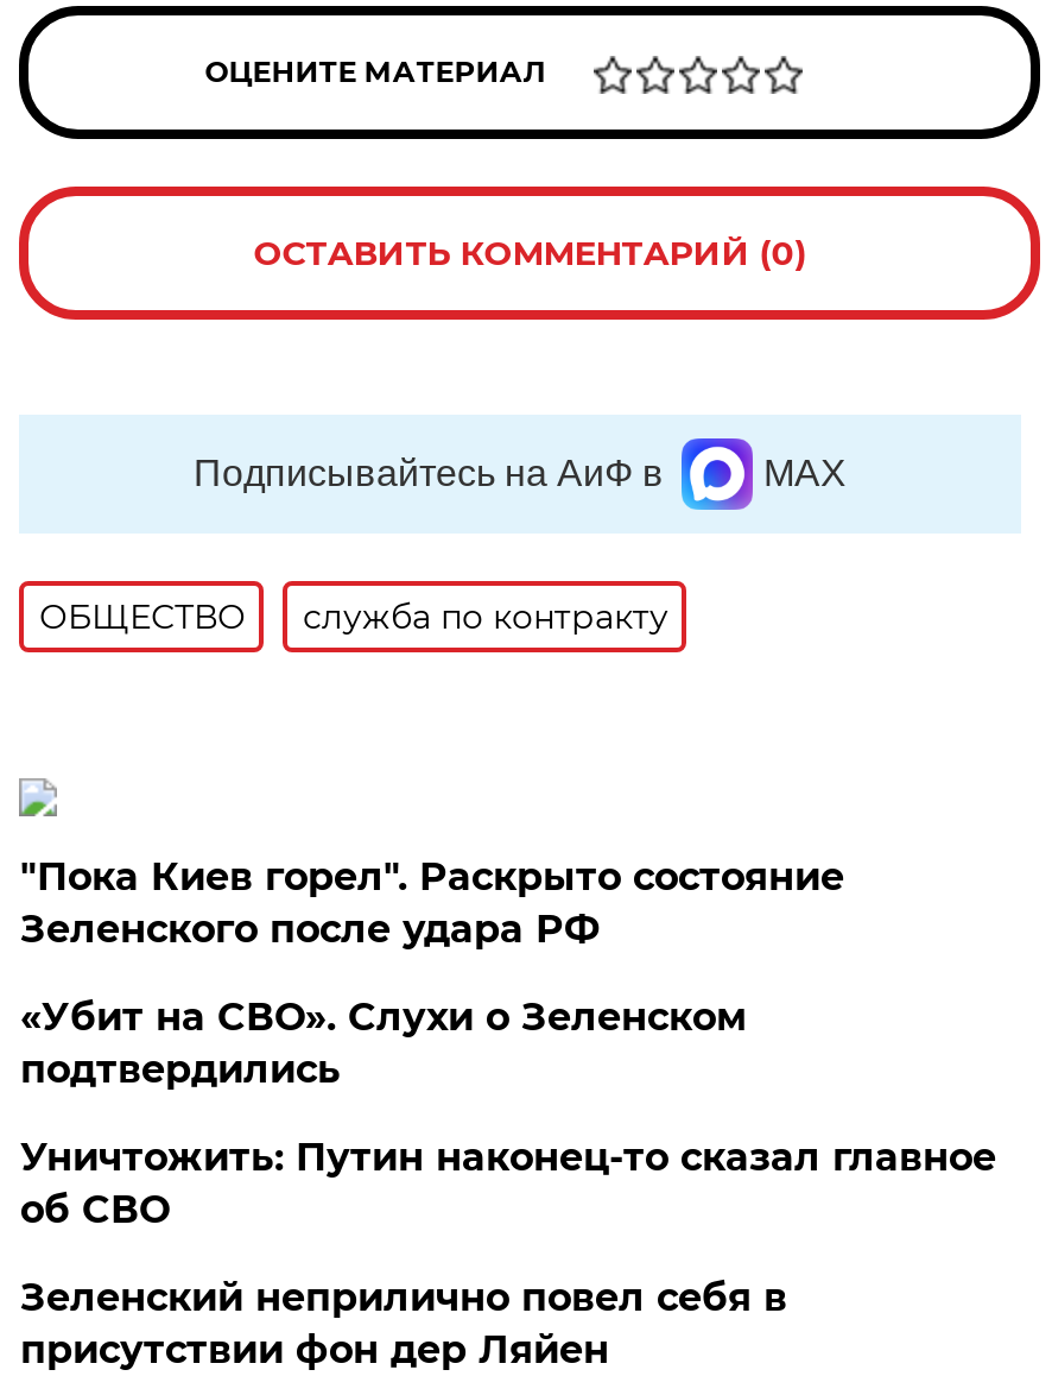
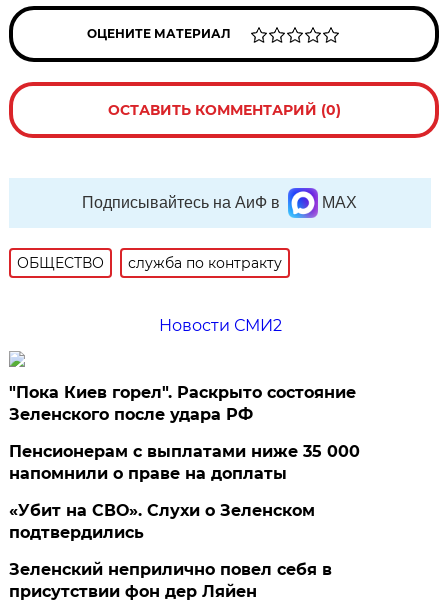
none -> [159,316,282,335] Новости СМИ2
none -> [9,442,360,483] Пенсионерам с выплатами ниже 35 000 | напомнили о праве на доплаты
moved [20,995,747,1092] -> [9,501,315,542]: «Убит на СВО». Слухи о Зеленском | подтвердились
[20,1135,996,1232] Уничтожить: Путин наконец-то сказал главное | об СВО -> none

